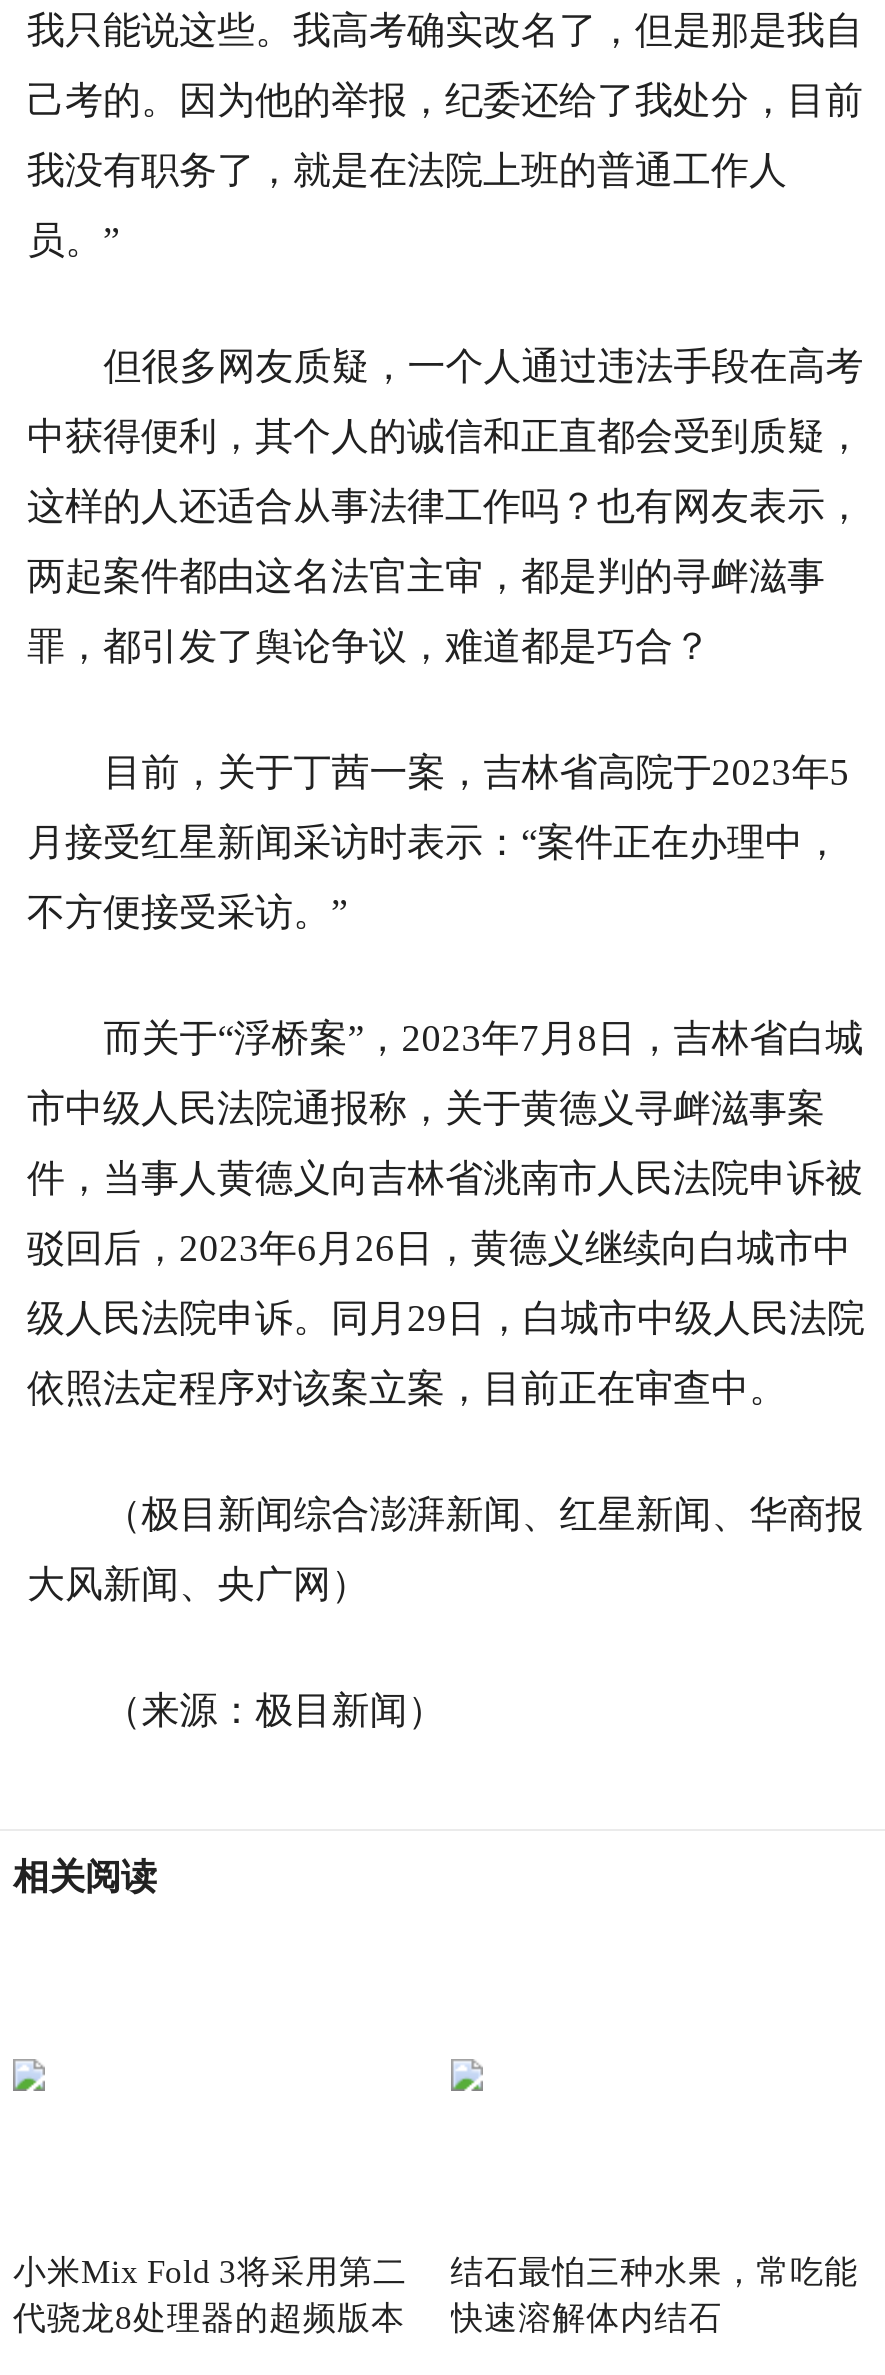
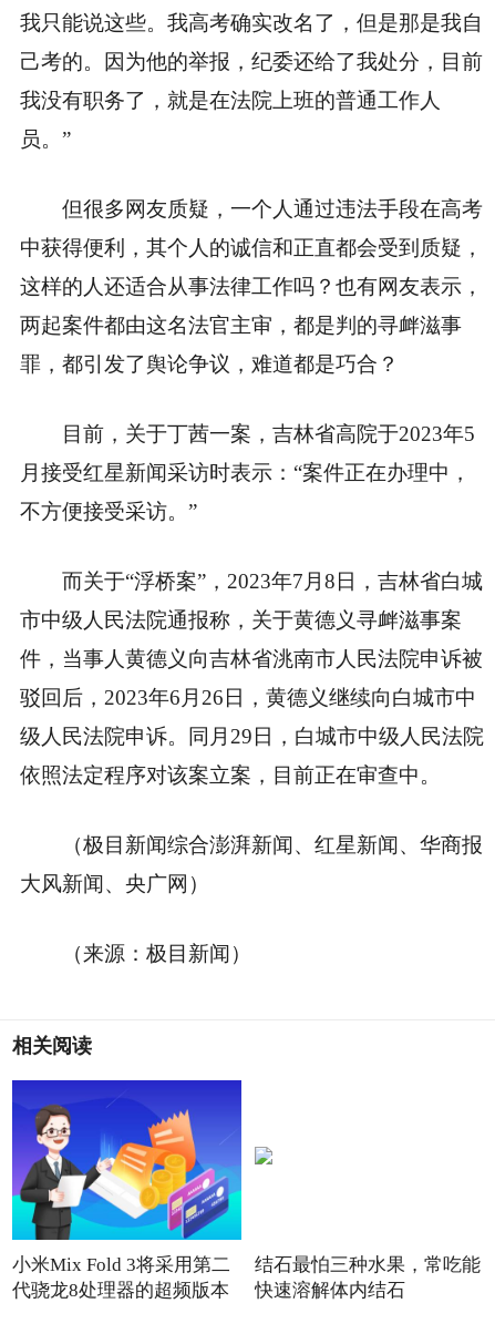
none -> [11,1079,243,1241] [image]

